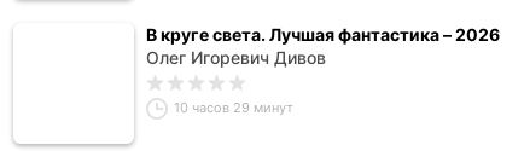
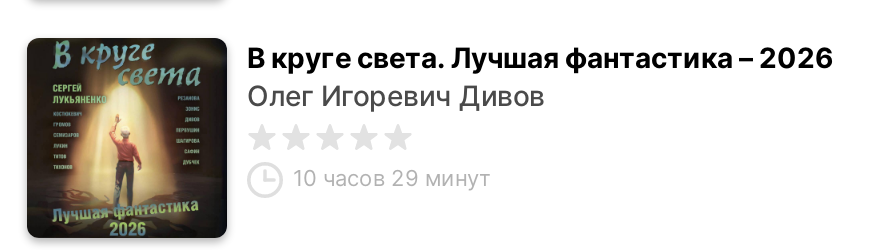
none -> [25,36,229,240] [image]

